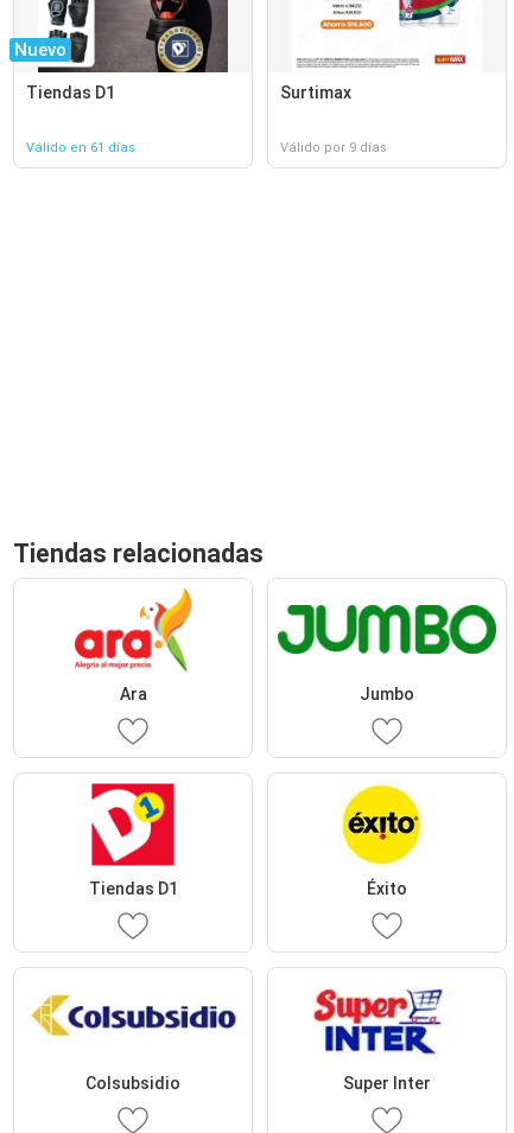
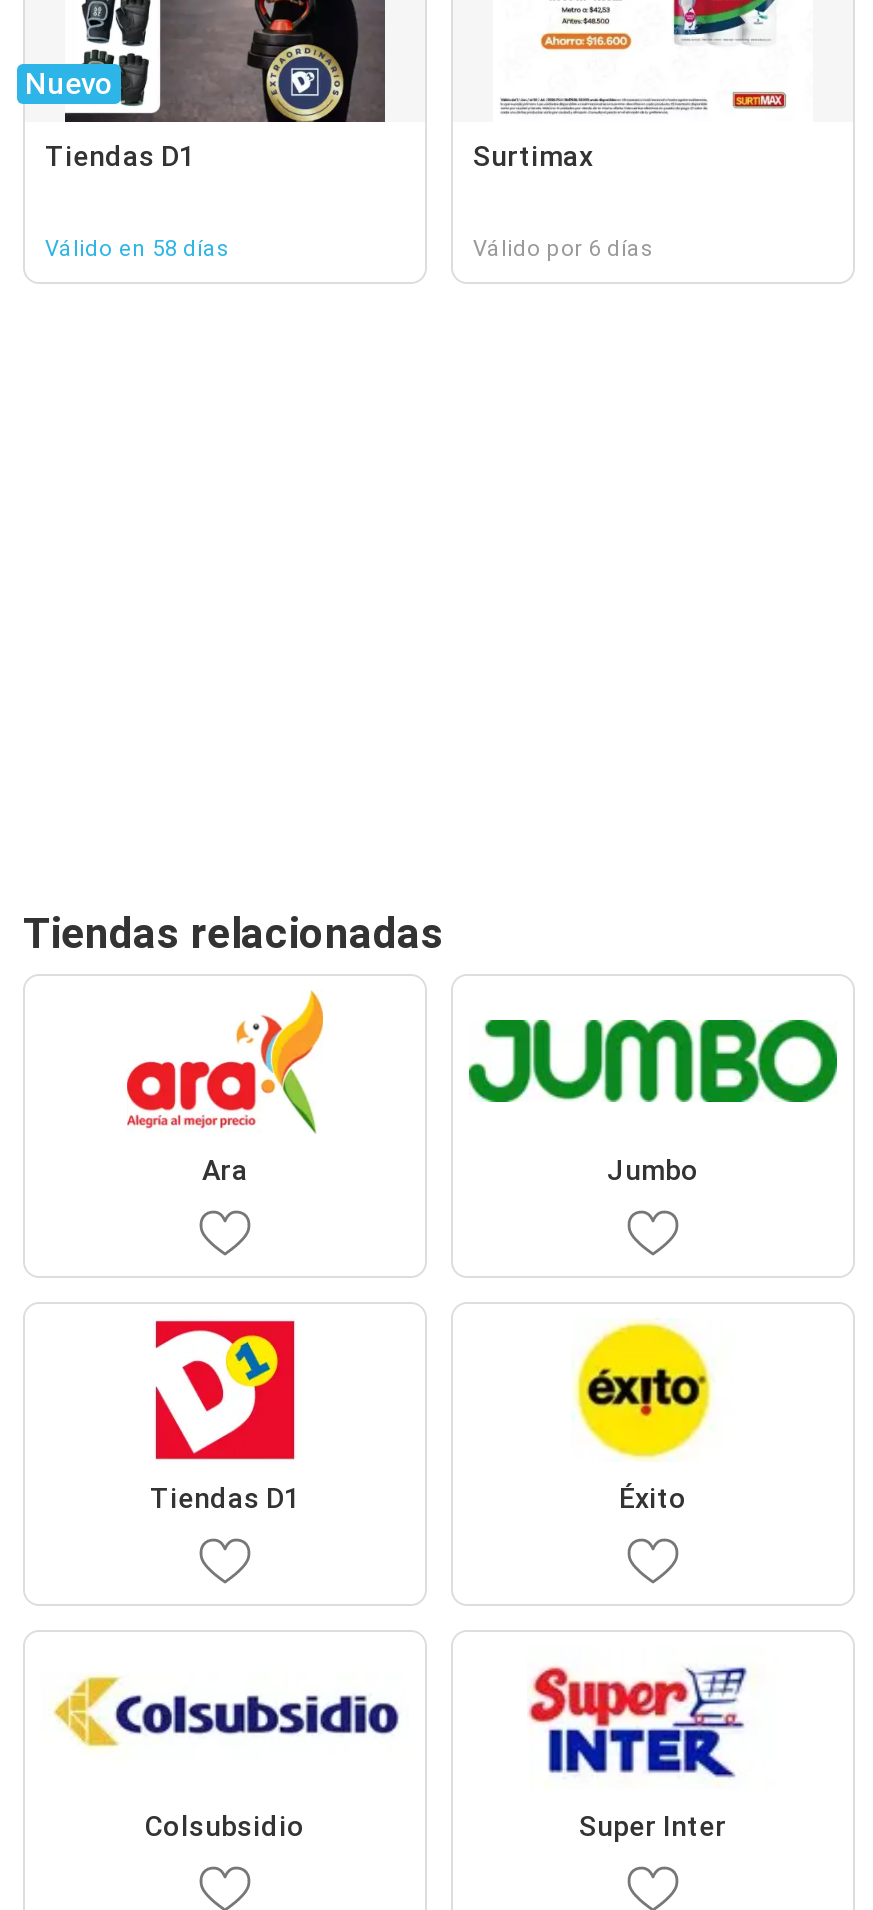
[26,140,135,155] Válido en 61 días -> [45,236,229,262] Válido en 58 días
[280,140,387,155] Válido por 9 días -> [473,236,653,262] Válido por 6 días

